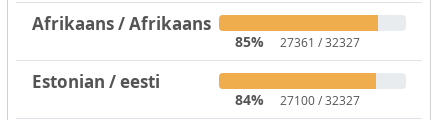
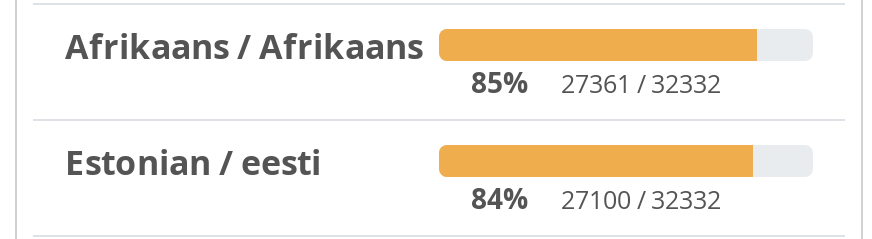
[235,32,360,51] 85% 27361 / 32327 -> [471,63,721,101] 85% 27361 / 32332
[235,90,360,109] 84% 27100 / 32327 -> [471,179,721,217] 84% 27100 / 32332

